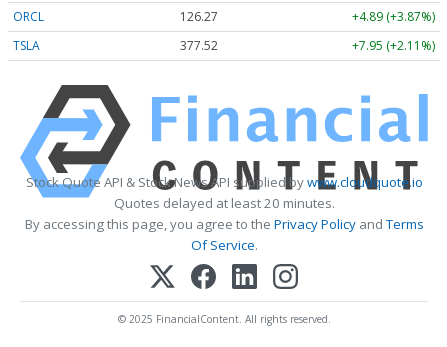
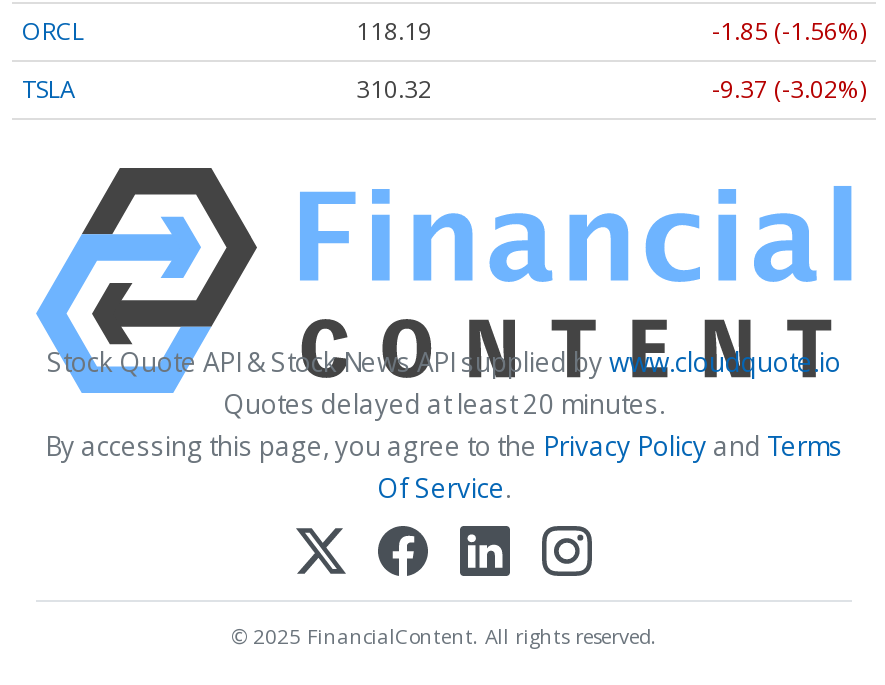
[180,8,218,25] 126.27 -> [356,15,432,49] 118.19
[352,8,435,25] +4.89 (+3.87%) -> [712,15,866,49] -1.85 (-1.56%)
[180,37,218,54] 377.52 -> [356,73,432,107] 310.32
[352,37,435,54] +7.95 (+2.11%) -> [712,73,866,107] -9.37 (-3.02%)

